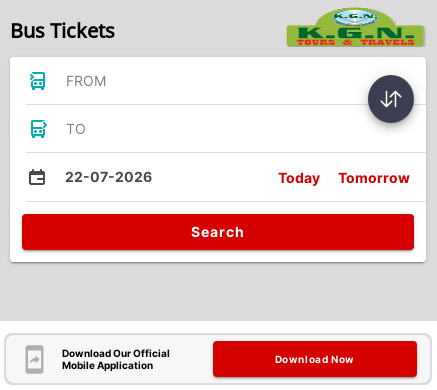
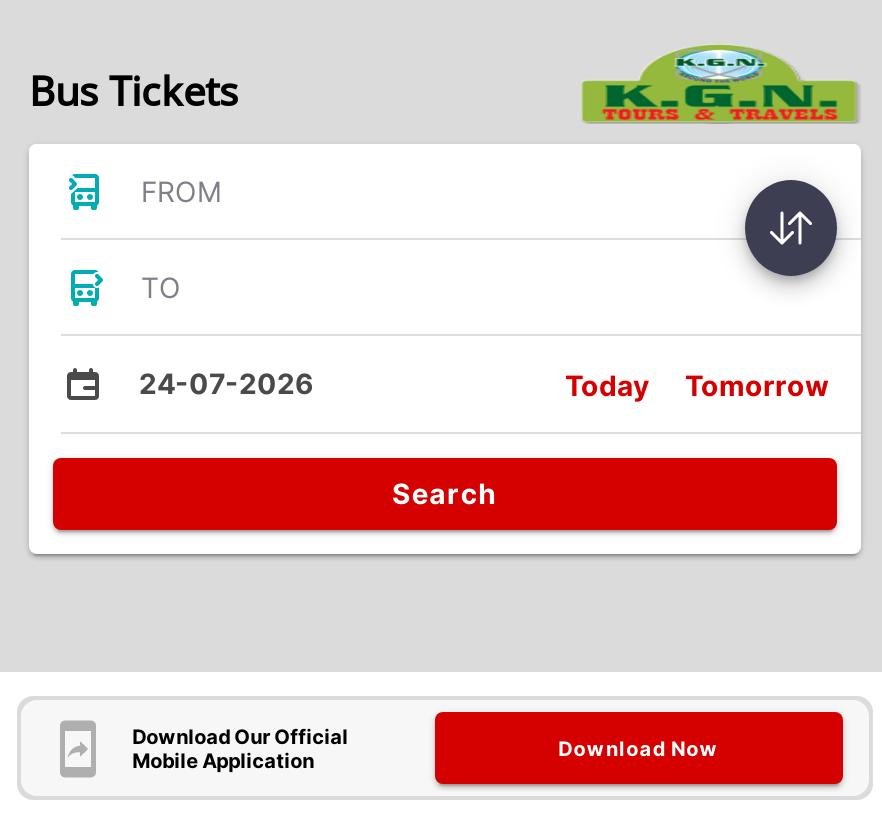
[65,168,152,185] 22-07-2026 -> [139,366,313,400] 24-07-2026

